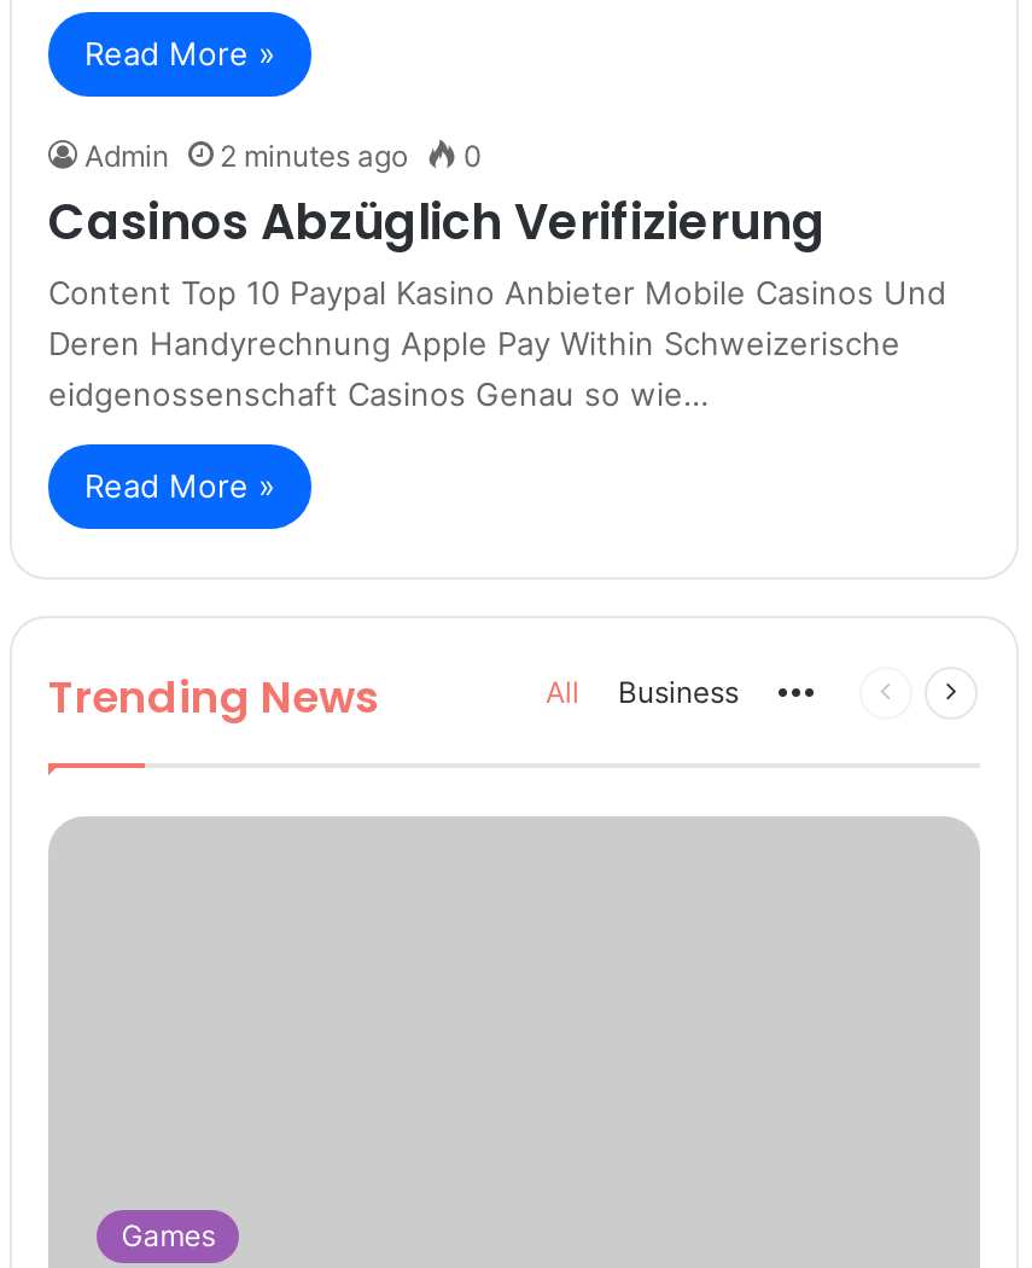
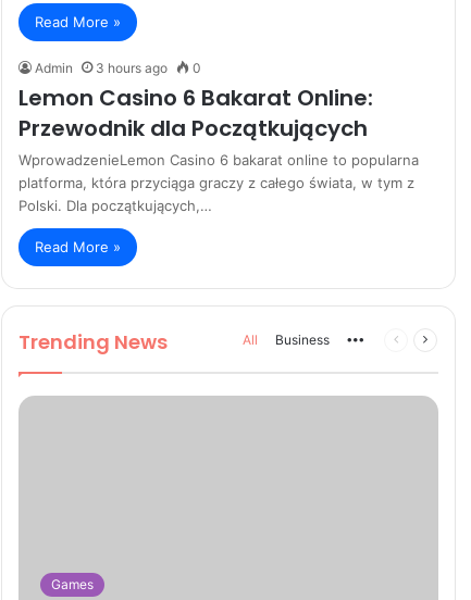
[84,138,483,174] Admin 2 minutes ago 0 -> [35,60,201,76] Admin 3 hours ago 0
[48,188,946,413] Casinos Abzüglich Verifizierung | Content Top 10 Paypal Kasino Anbieter Mobile Casinos Und | Deren Handyrechnung Apple Pay Within Schweizerische | eidgenossenschaft Casinos Genau so wie… -> [18,83,419,214] Lemon Casino 6 Bakarat Online: | Przewodnik dla Początkujących | WprowadzenieLemon Casino 6 bakarat online to popularna | platforma, która przyciąga graczy z całego świata, w tym z | Polski. Dla początkujących,…

